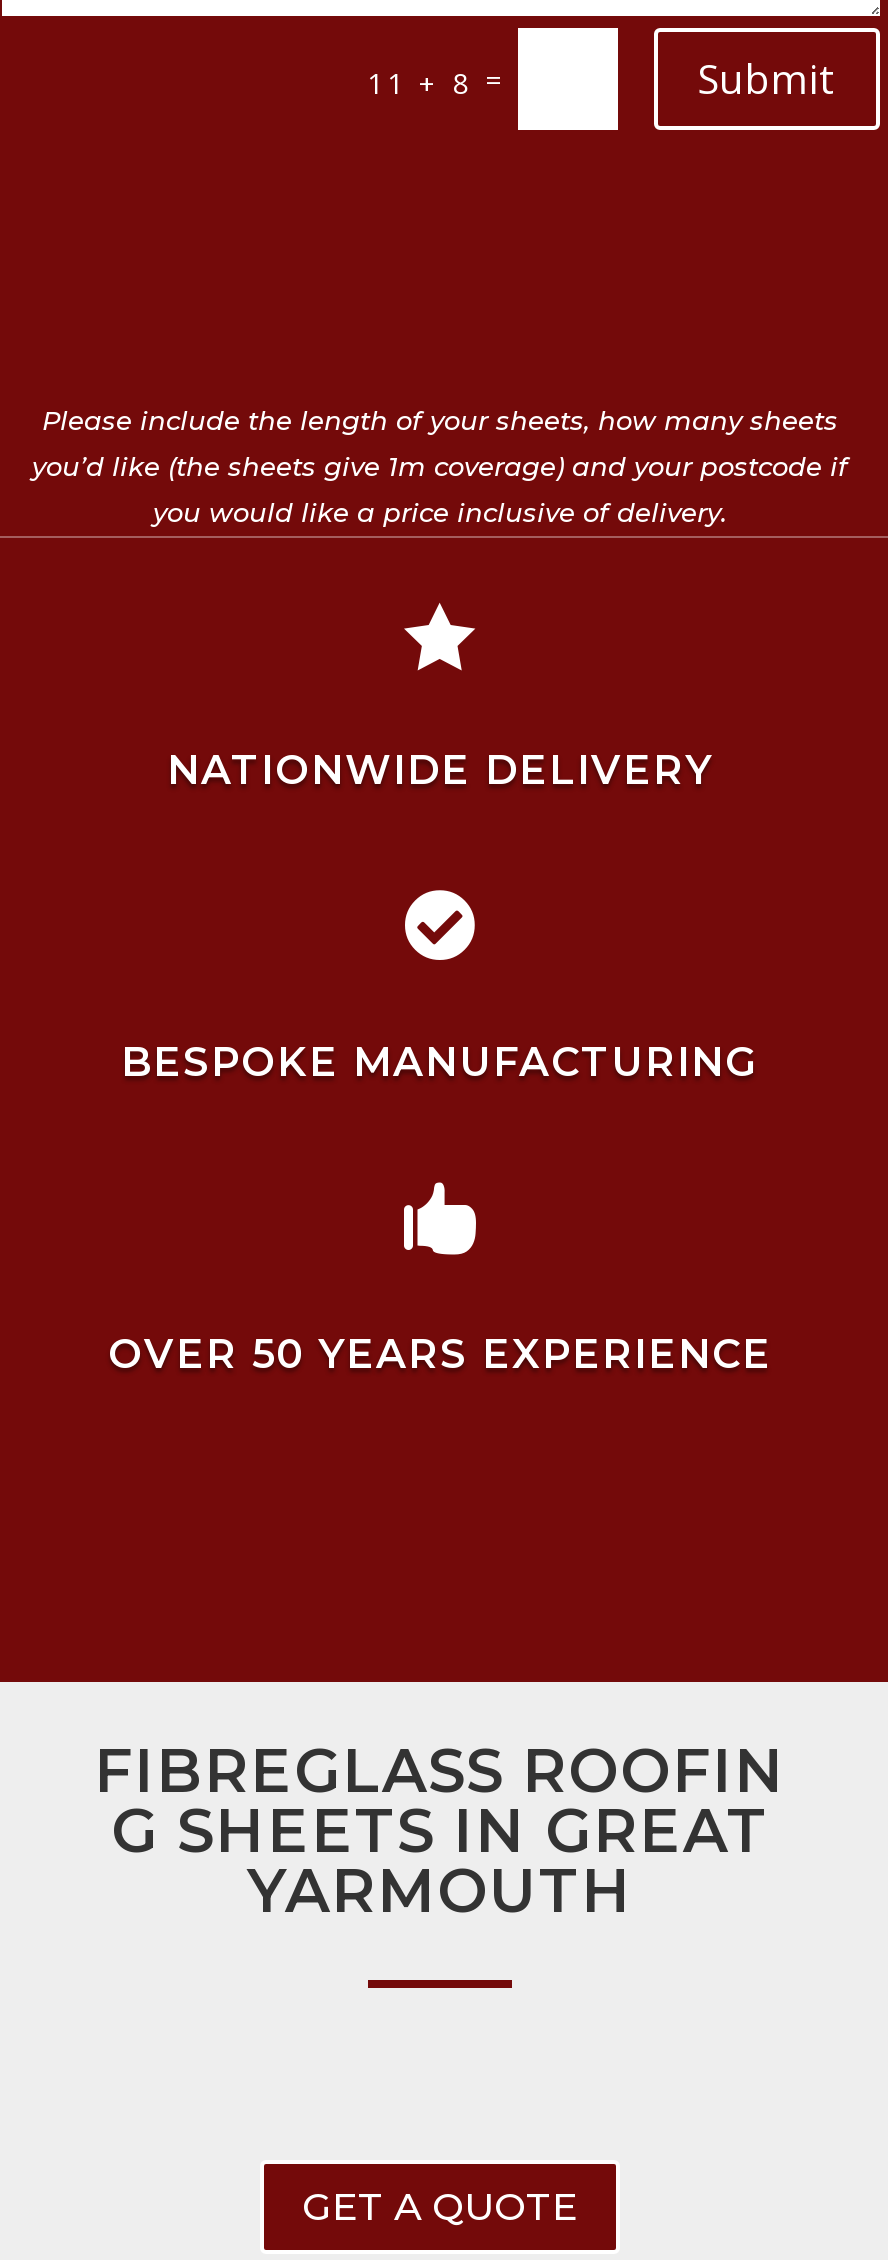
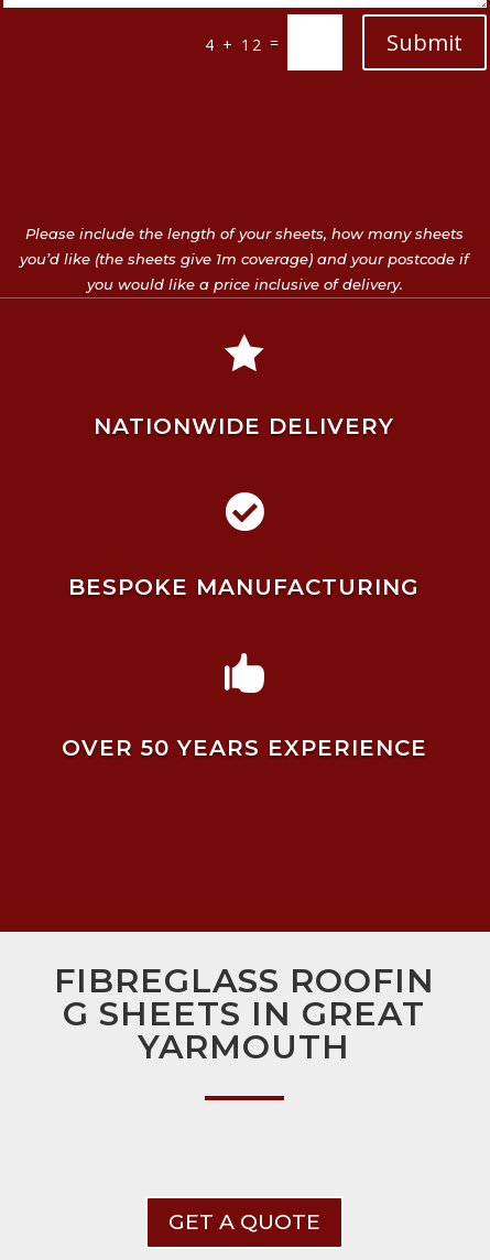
[367,61,517,102] 11 + 8 = -> [204,32,287,55] 4 + 12 =

